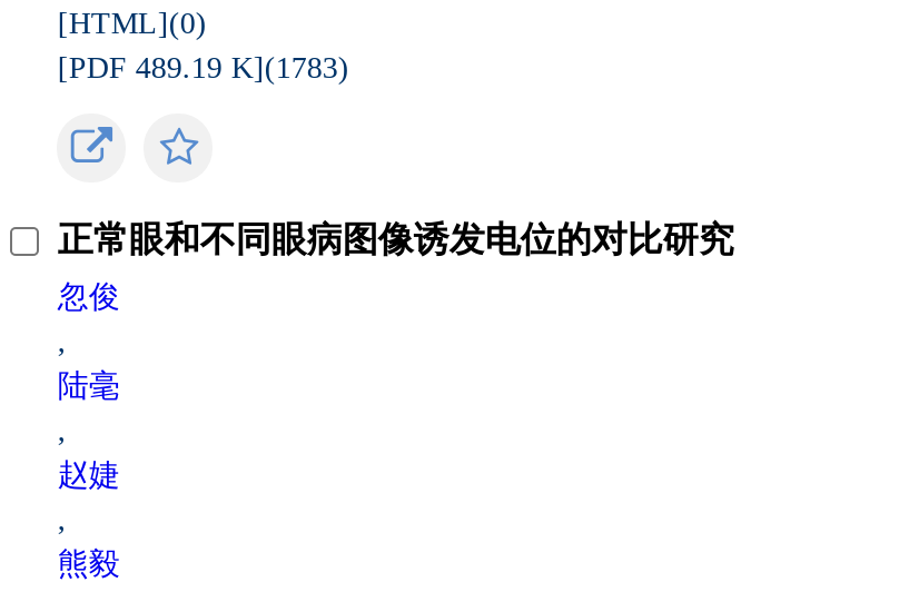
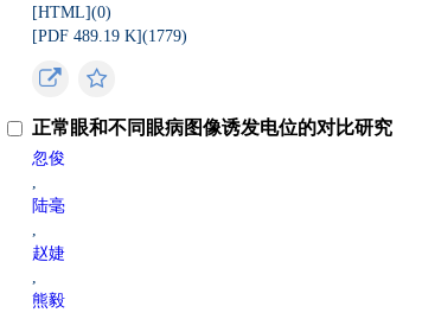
[58,51,349,85] [PDF 489.19 K](1783) -> [32,27,188,45] [PDF 489.19 K](1779)

